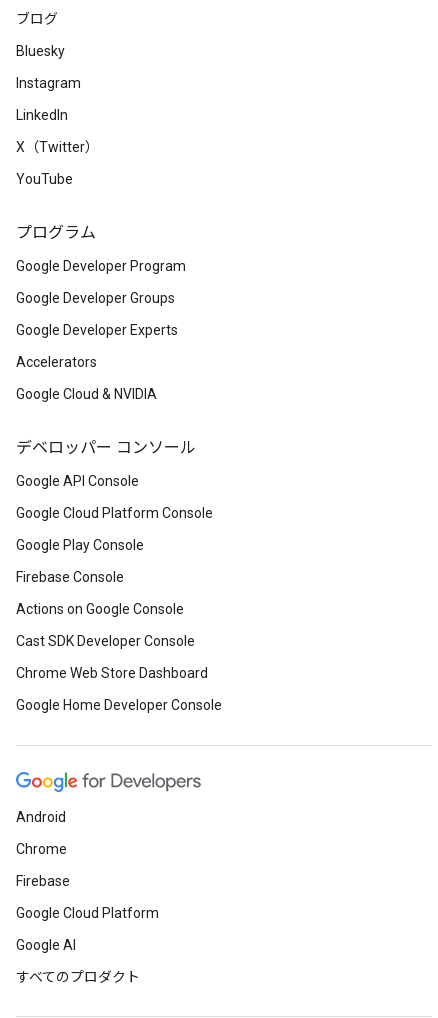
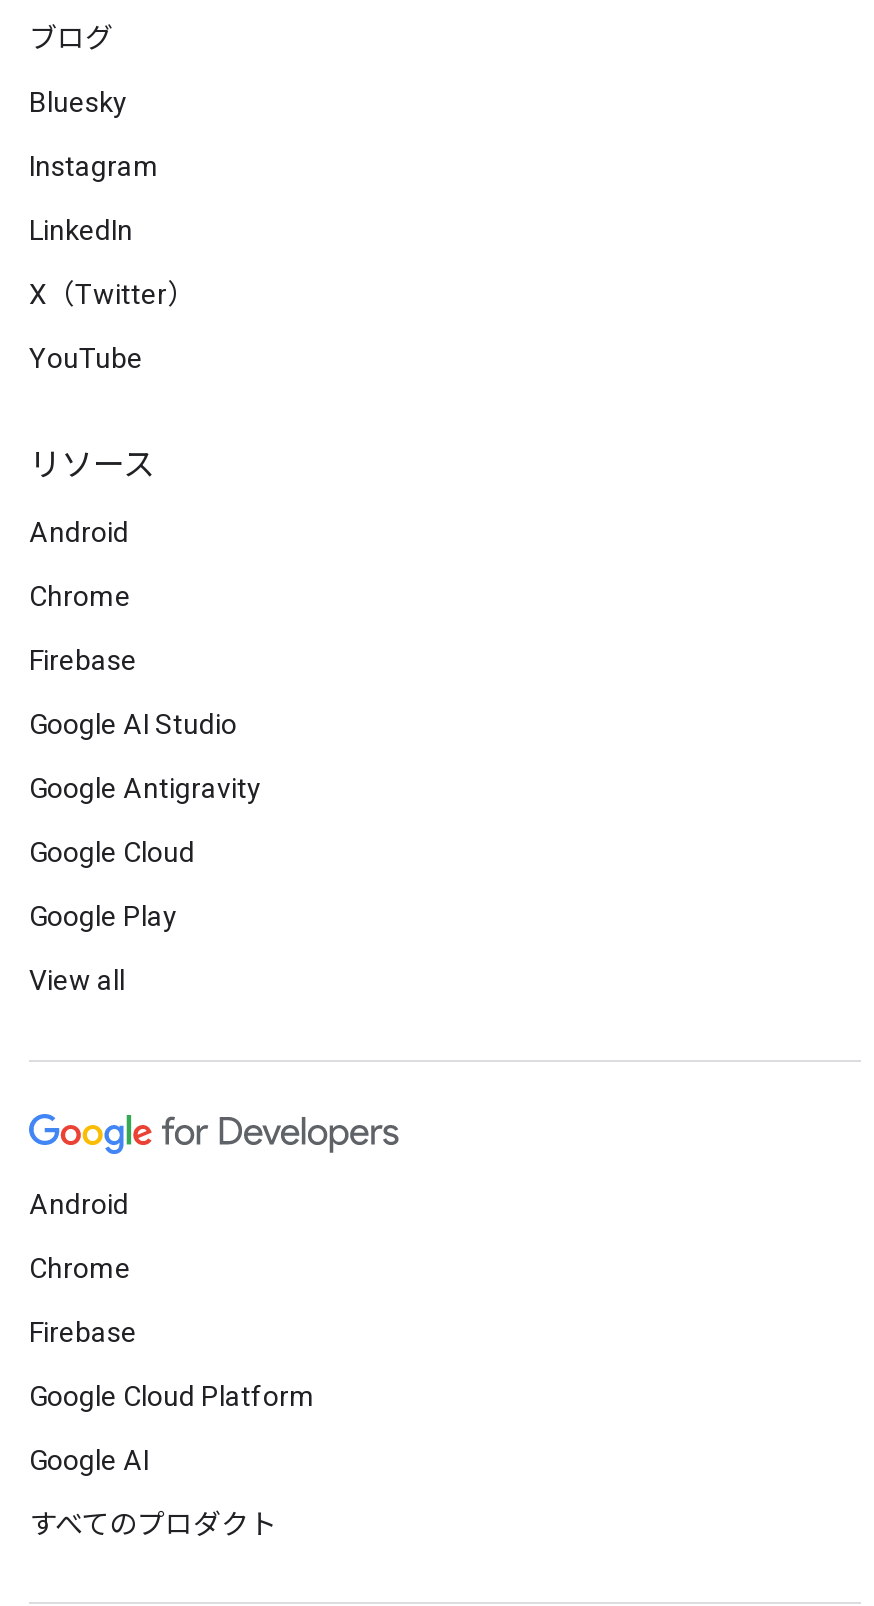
[16,223,222,713] プログラム | Google Developer Program | Google Developer Groups | Google Developer Experts | Accelerators | Google Cloud & NVIDIA | デベロッパー コンソール | Google API Console | Google Cloud Platform Console | Google Play Console | Firebase Console | Actions on Google Console | Cast SDK Developer Console | Chrome Web Store Dashboard | Google Home Developer Console -> [29,446,261,996] リソース | Android | Chrome | Firebase | Google AI Studio | Google Antigravity | Google Cloud | Google Play | View all

